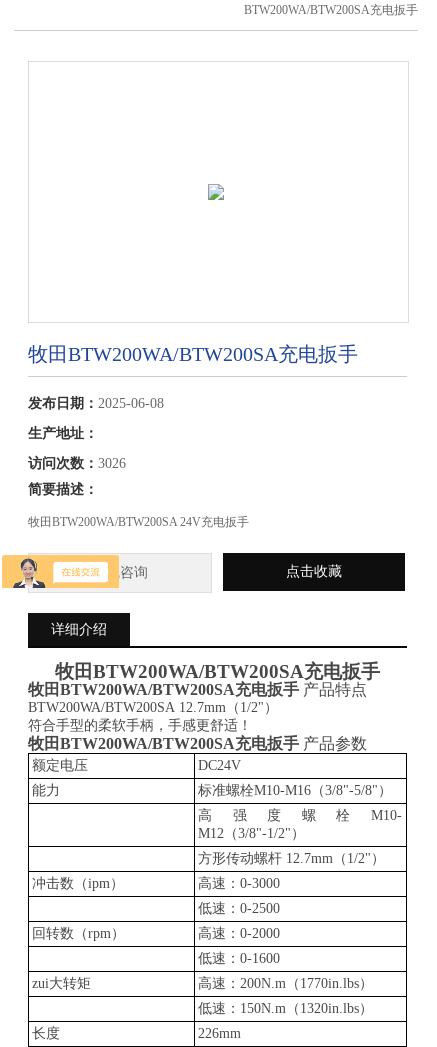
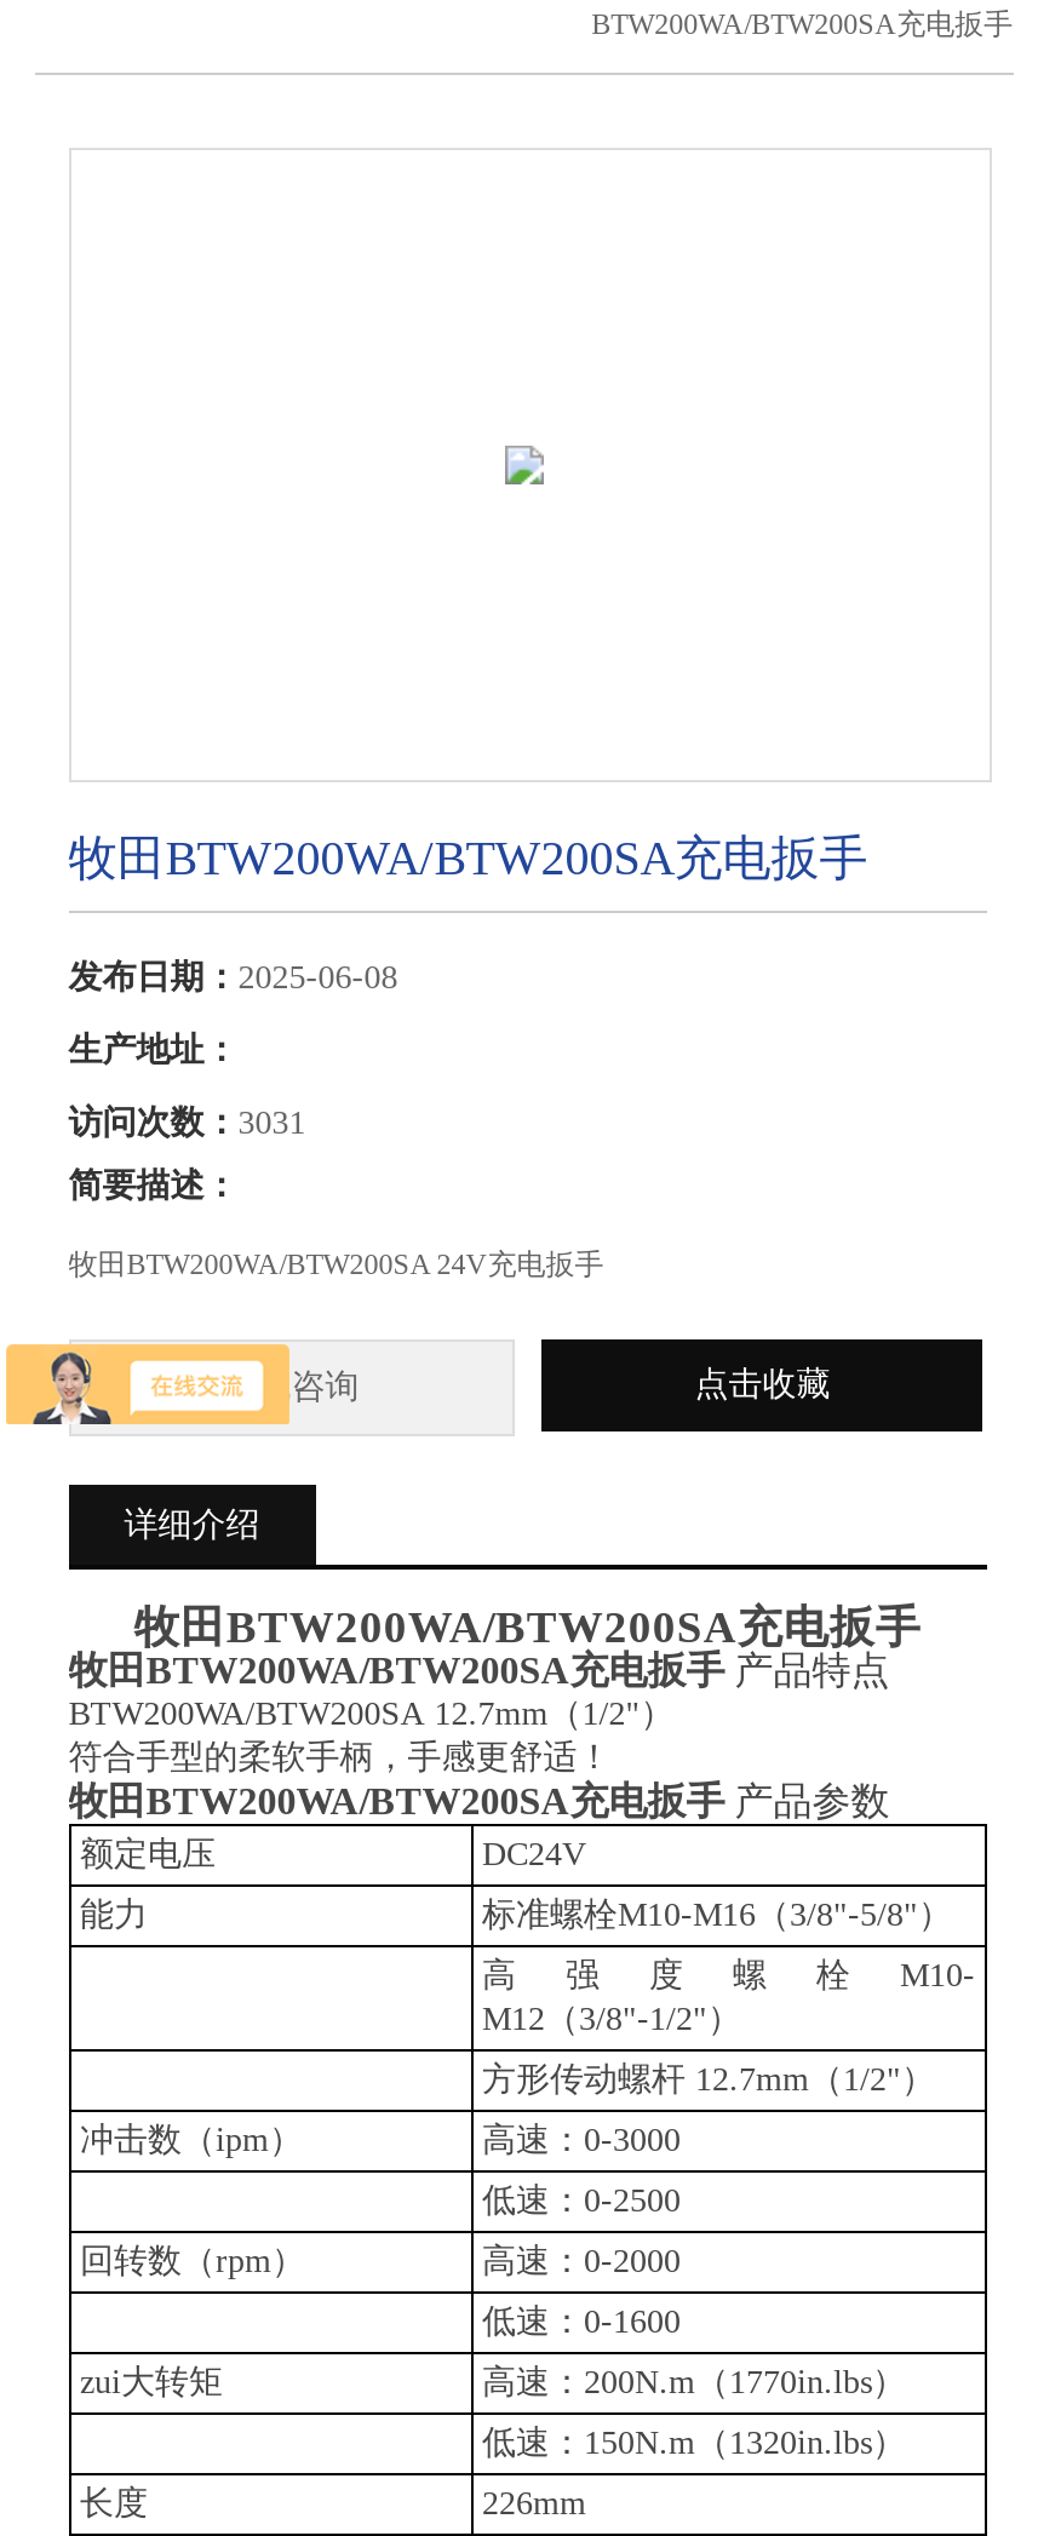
[28,456,126,471] 访问次数：3026 -> [68,1104,306,1140] 访问次数：3031

